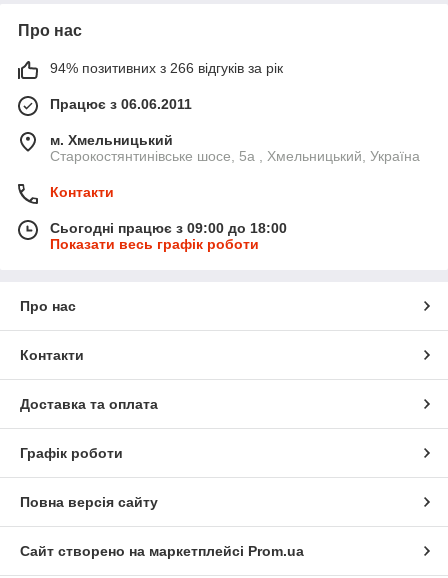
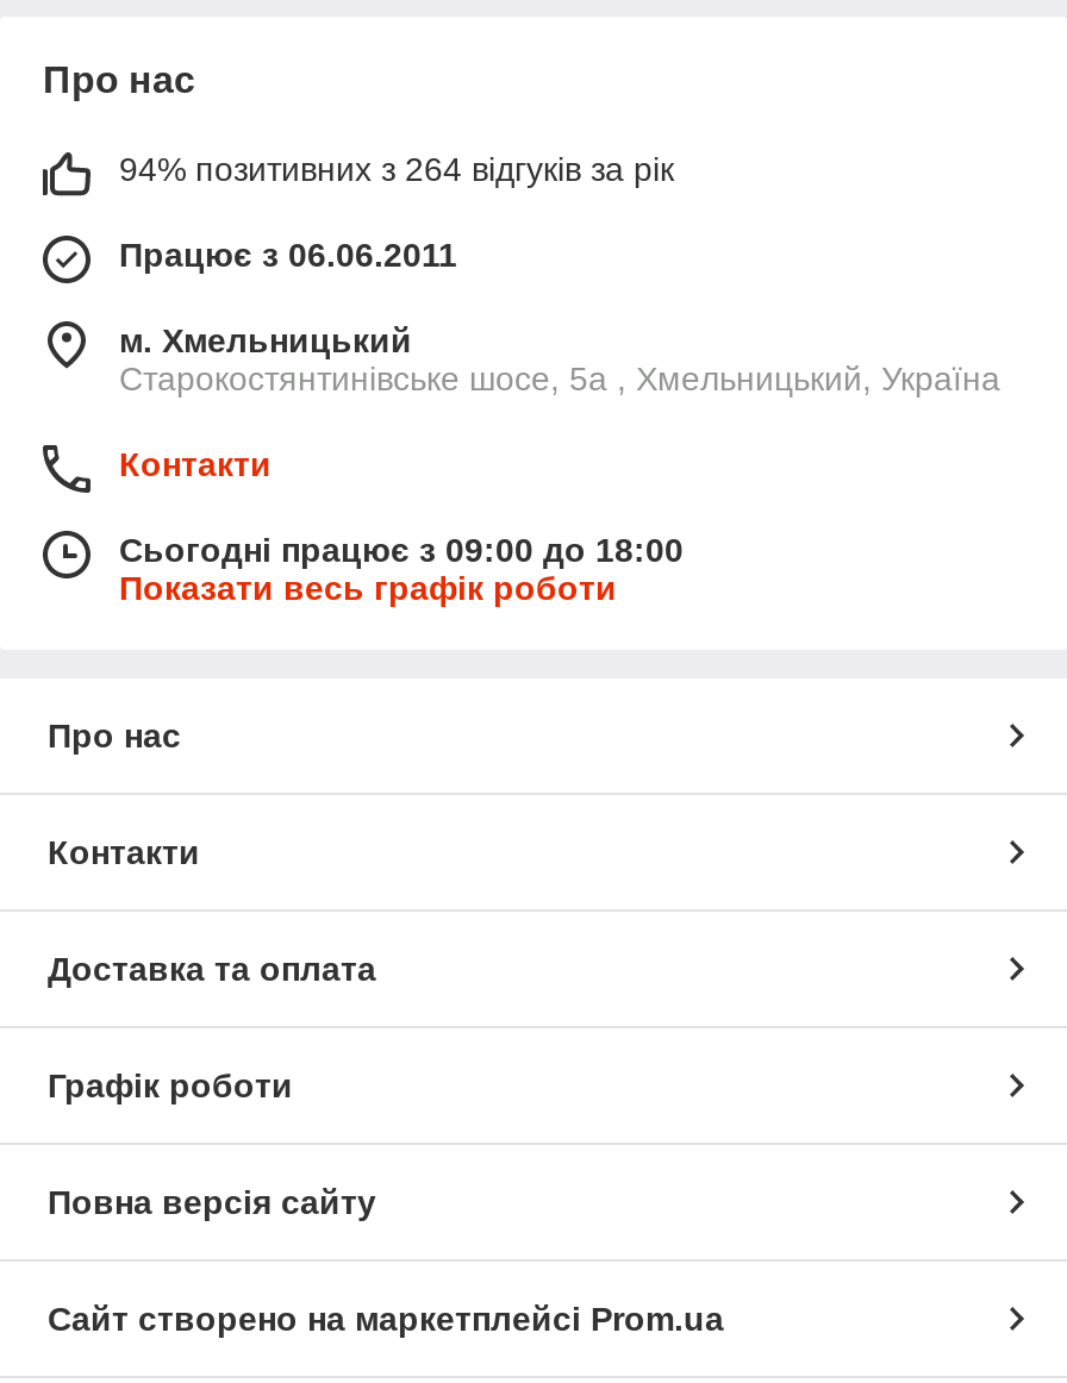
[50,60,283,76] 94% позитивних з 266 відгуків за рік -> [119,150,674,188] 94% позитивних з 264 відгуків за рік

